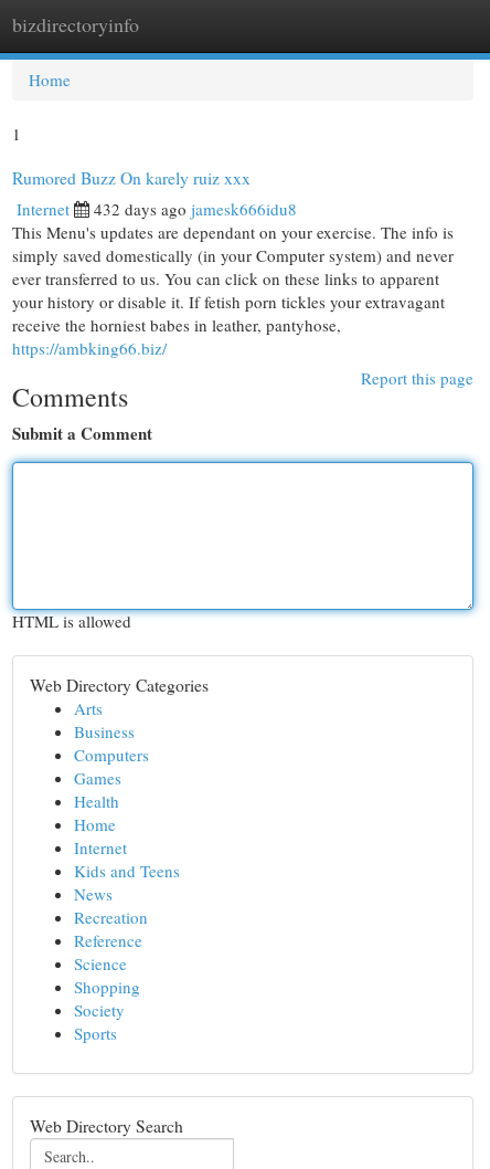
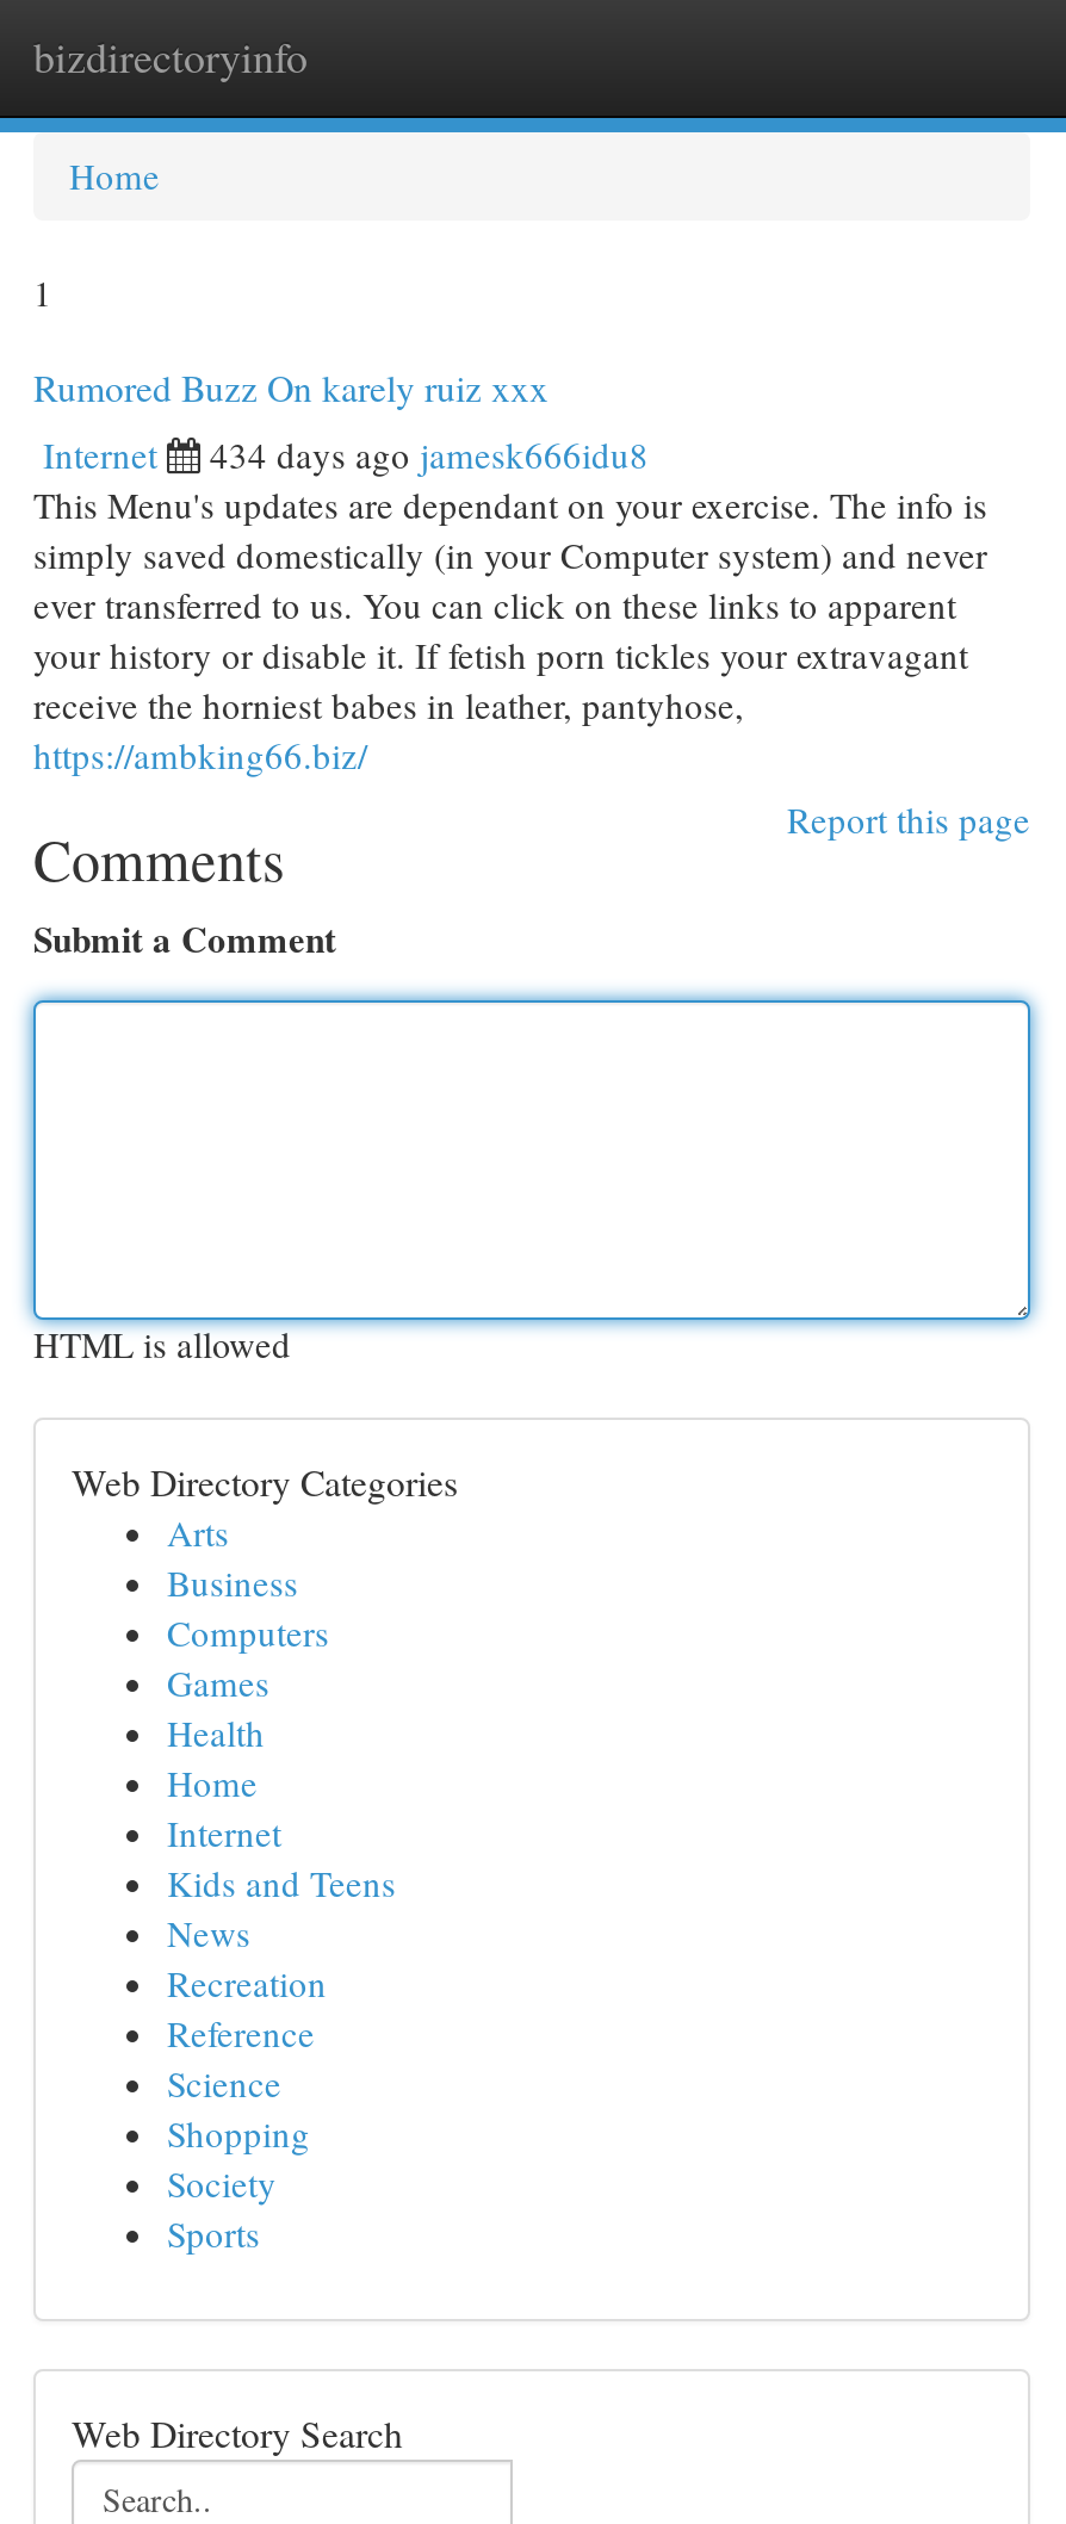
[94,198,297,220] 432 days ago jamesk666idu8 -> [210,430,649,478] 434 days ago jamesk666idu8

